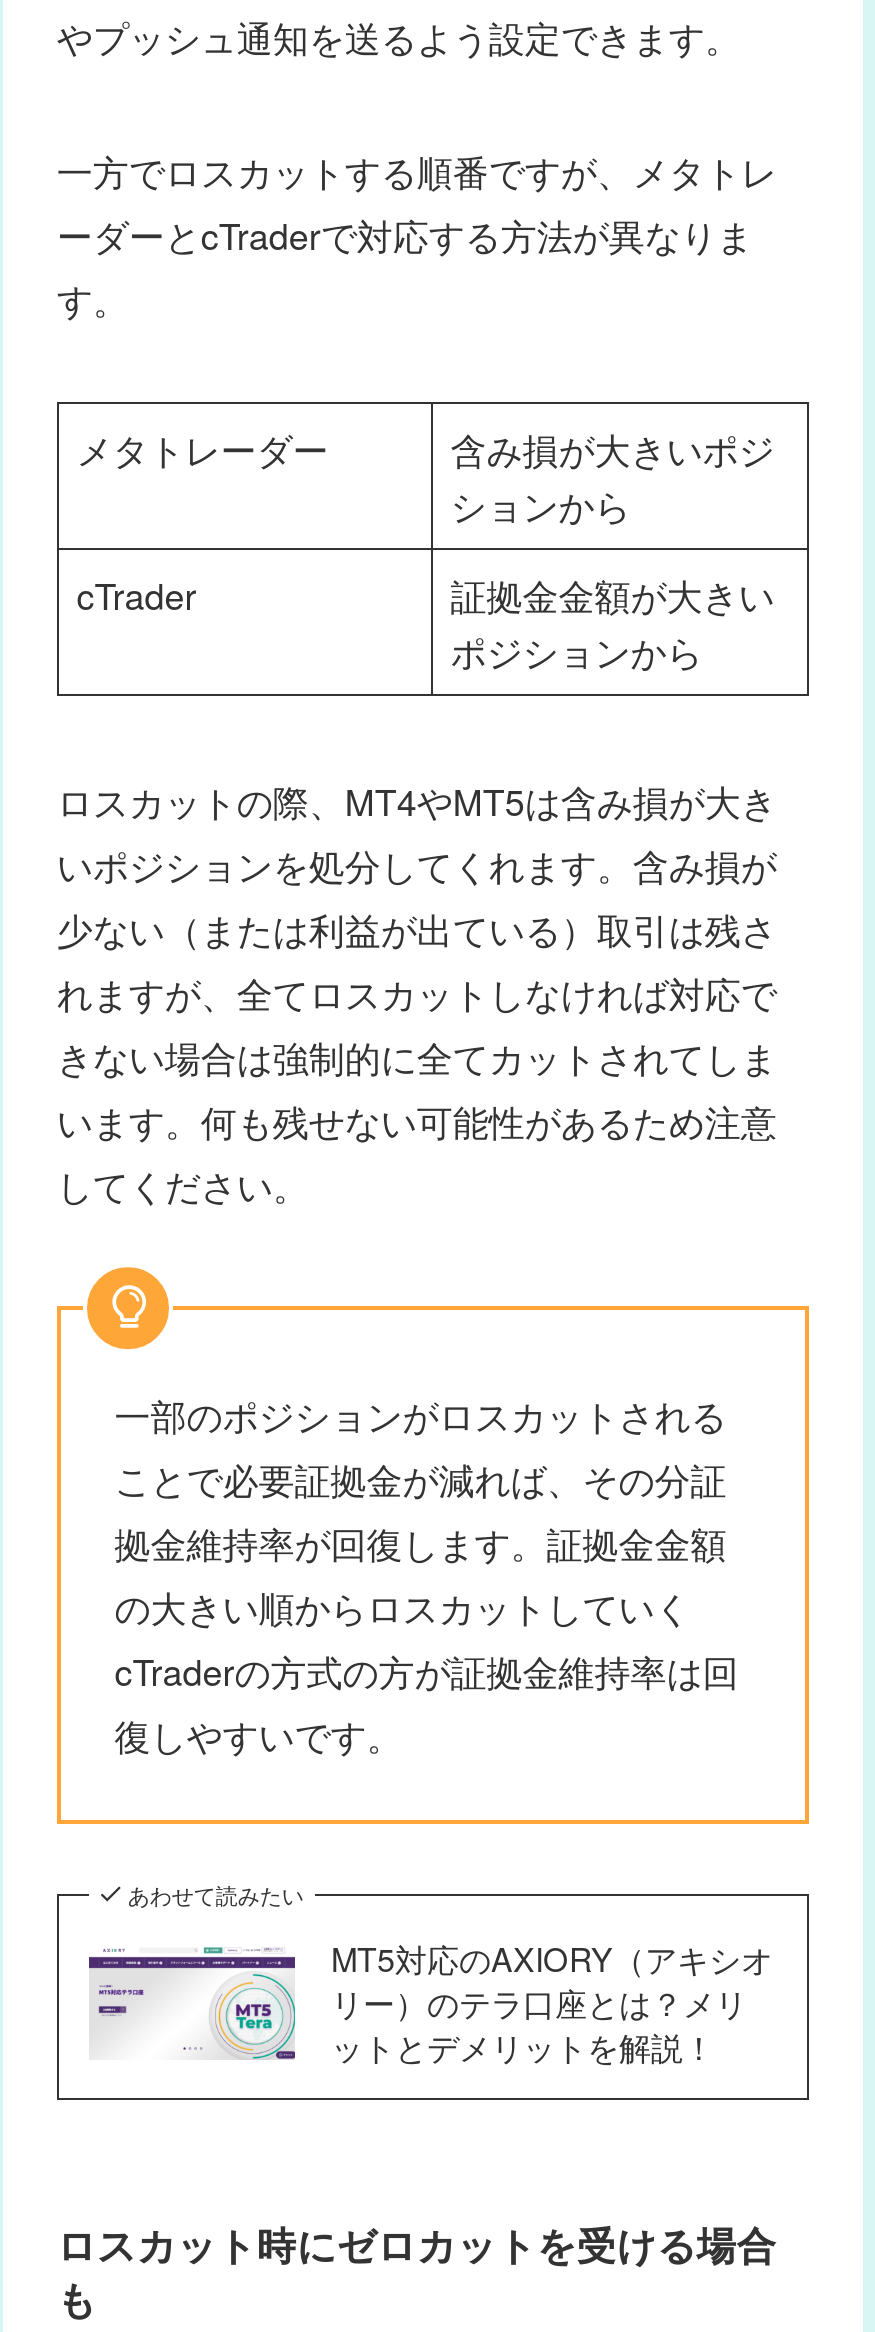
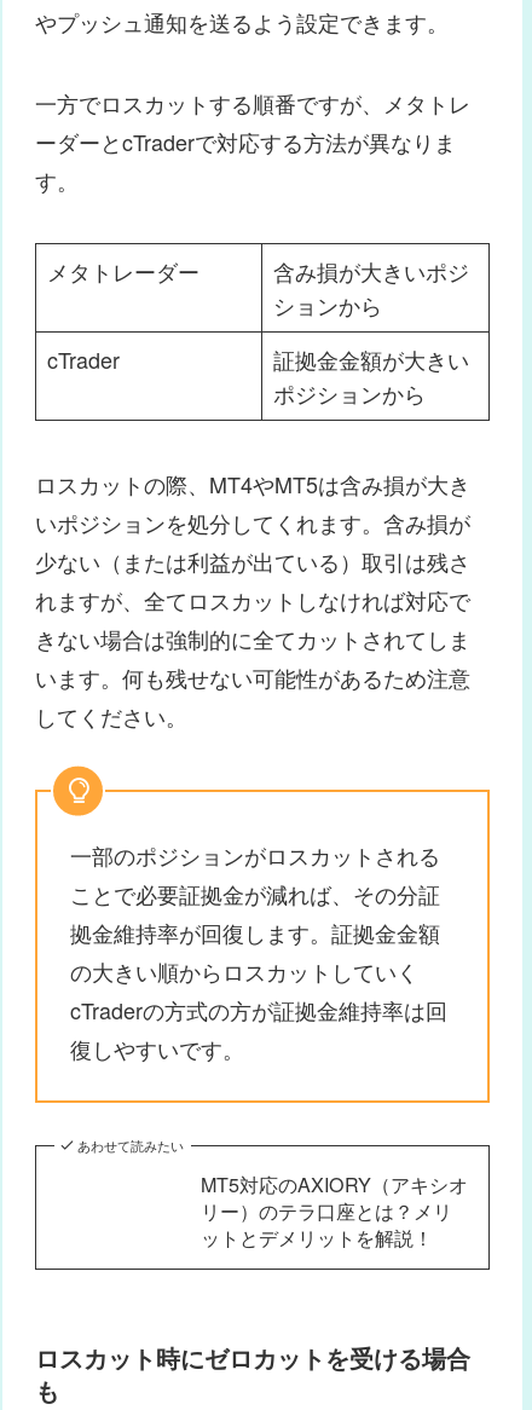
[87,1944,297,2062] [image] -> none

